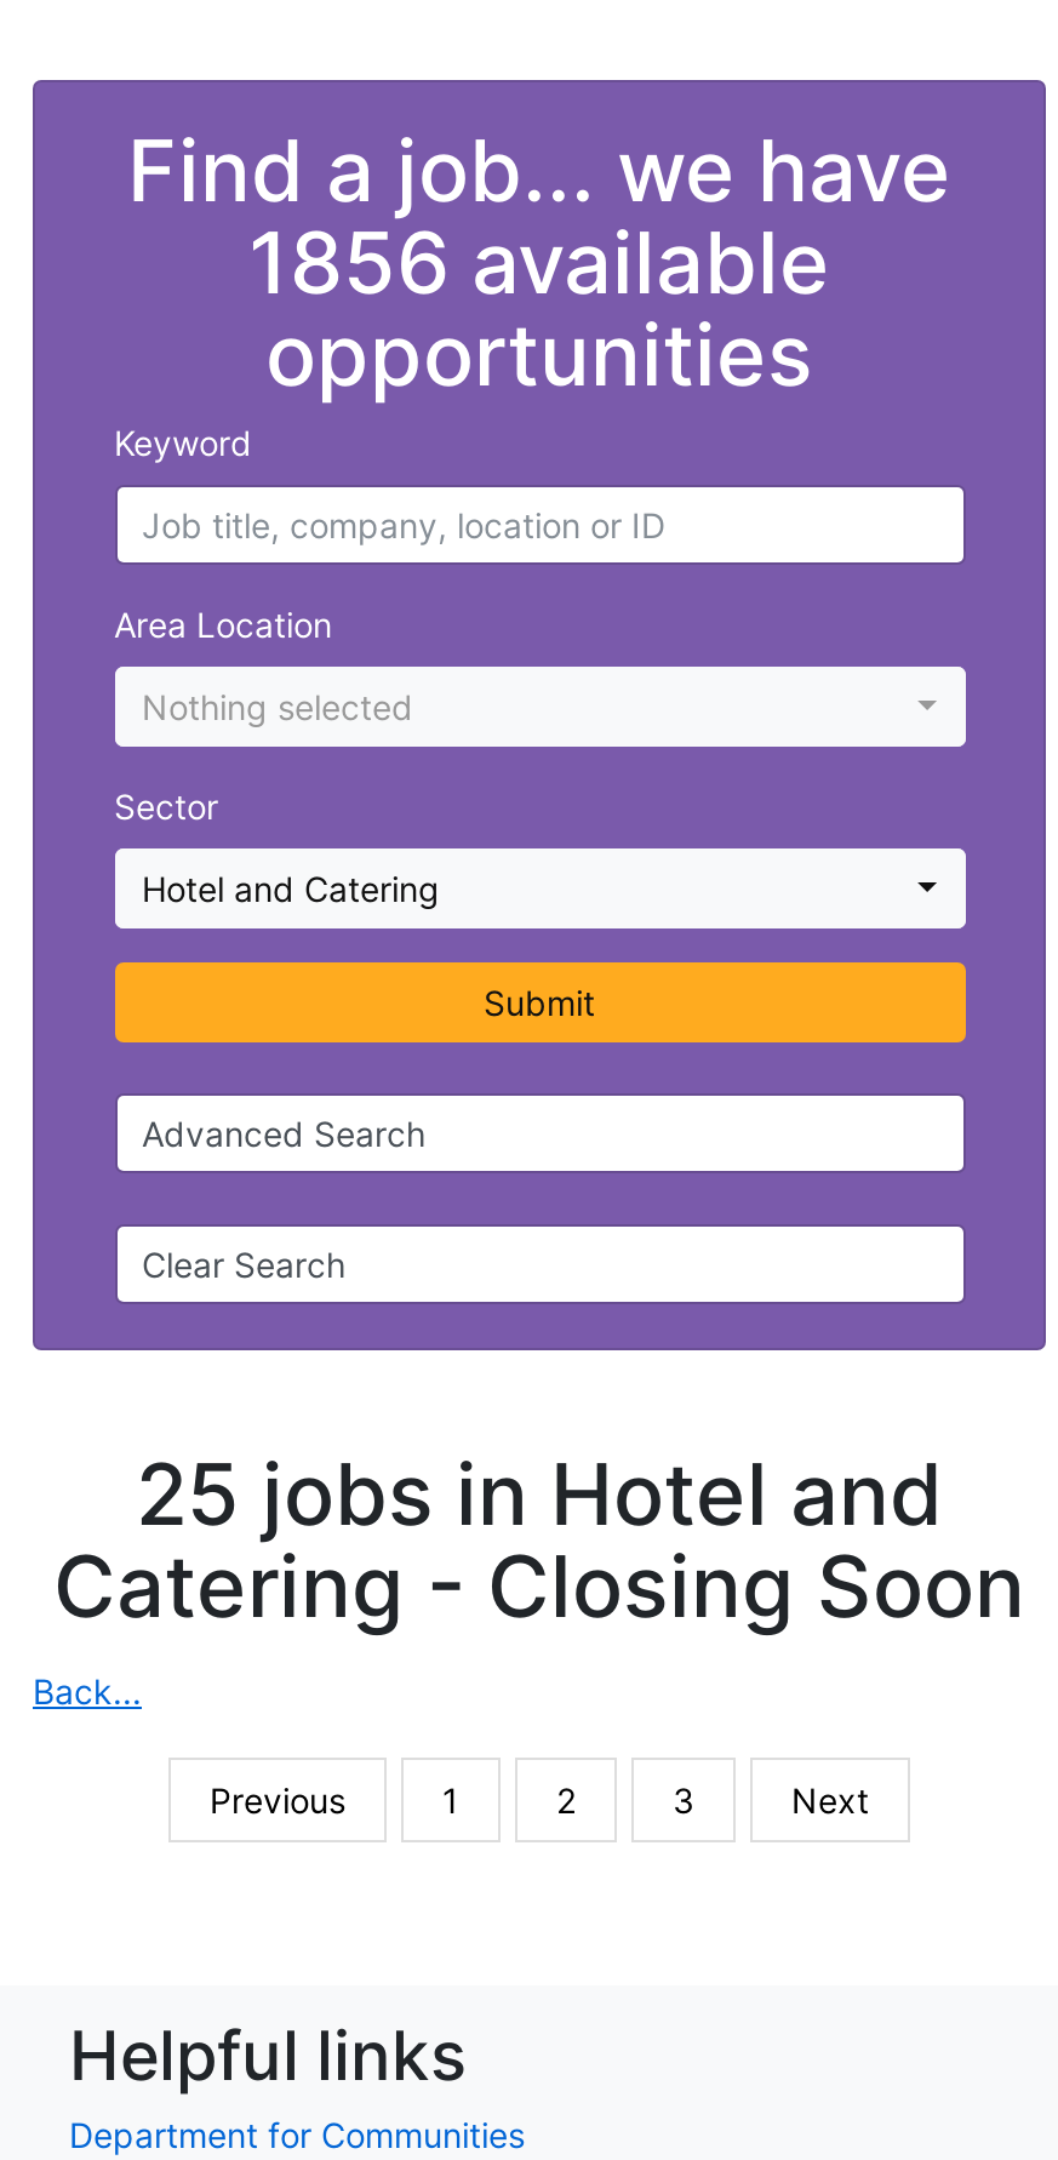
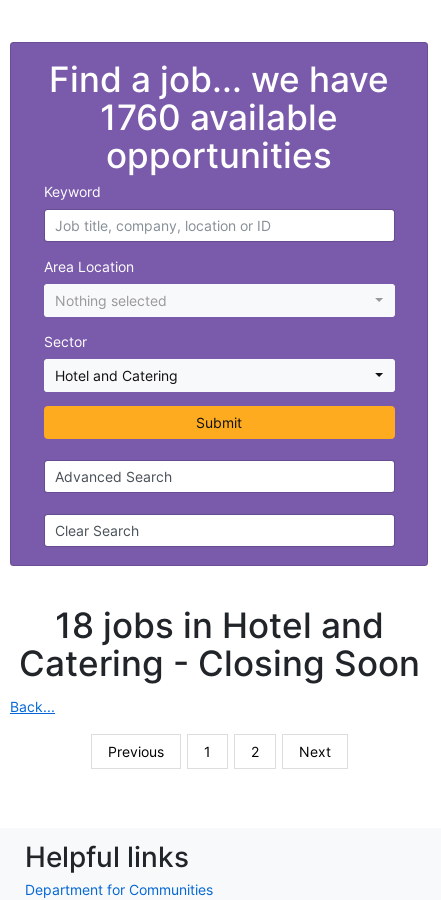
[248,211,830,313] 1856 available -> [100,96,338,138] 1760 available
[136,1442,943,1544] 25 jobs in Hotel and -> [54,604,383,646] 18 jobs in Hotel and
[673,1779,694,1820] 3 -> none

